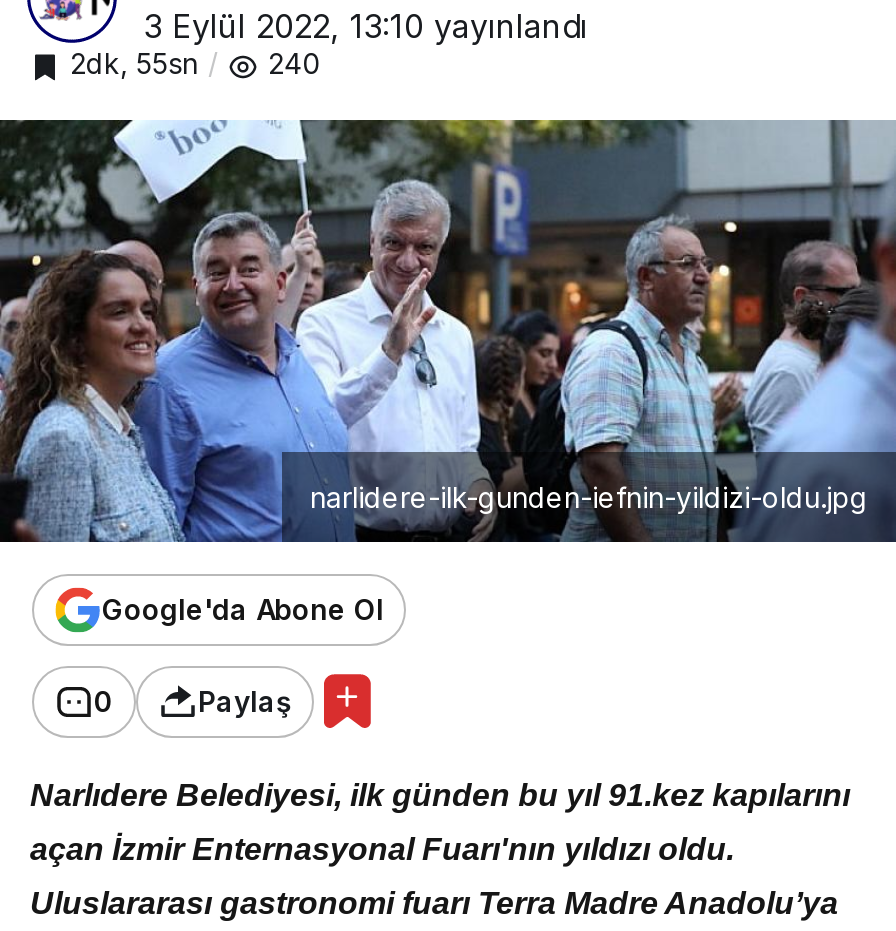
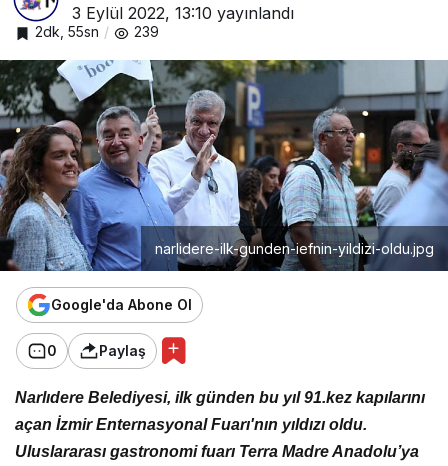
[268,46,320,80] 240 -> [134,23,159,40] 239

